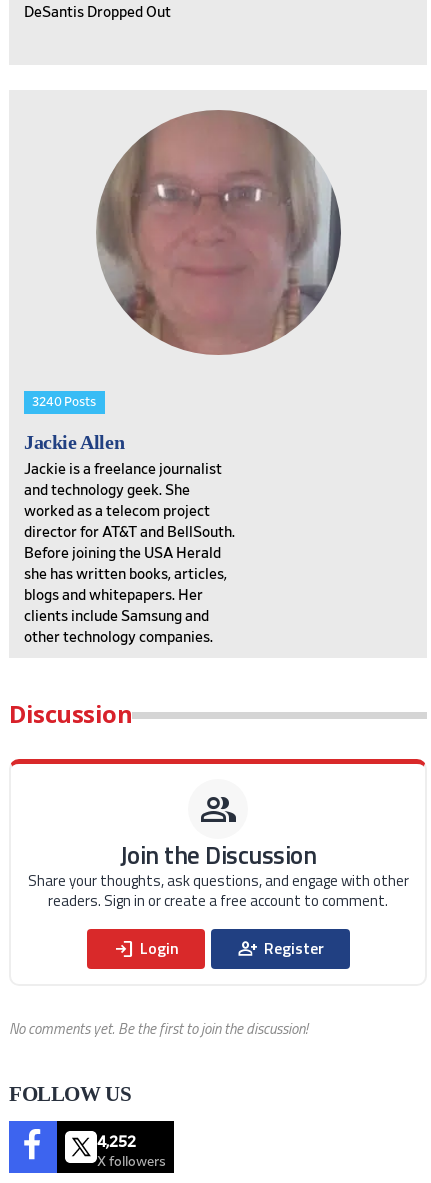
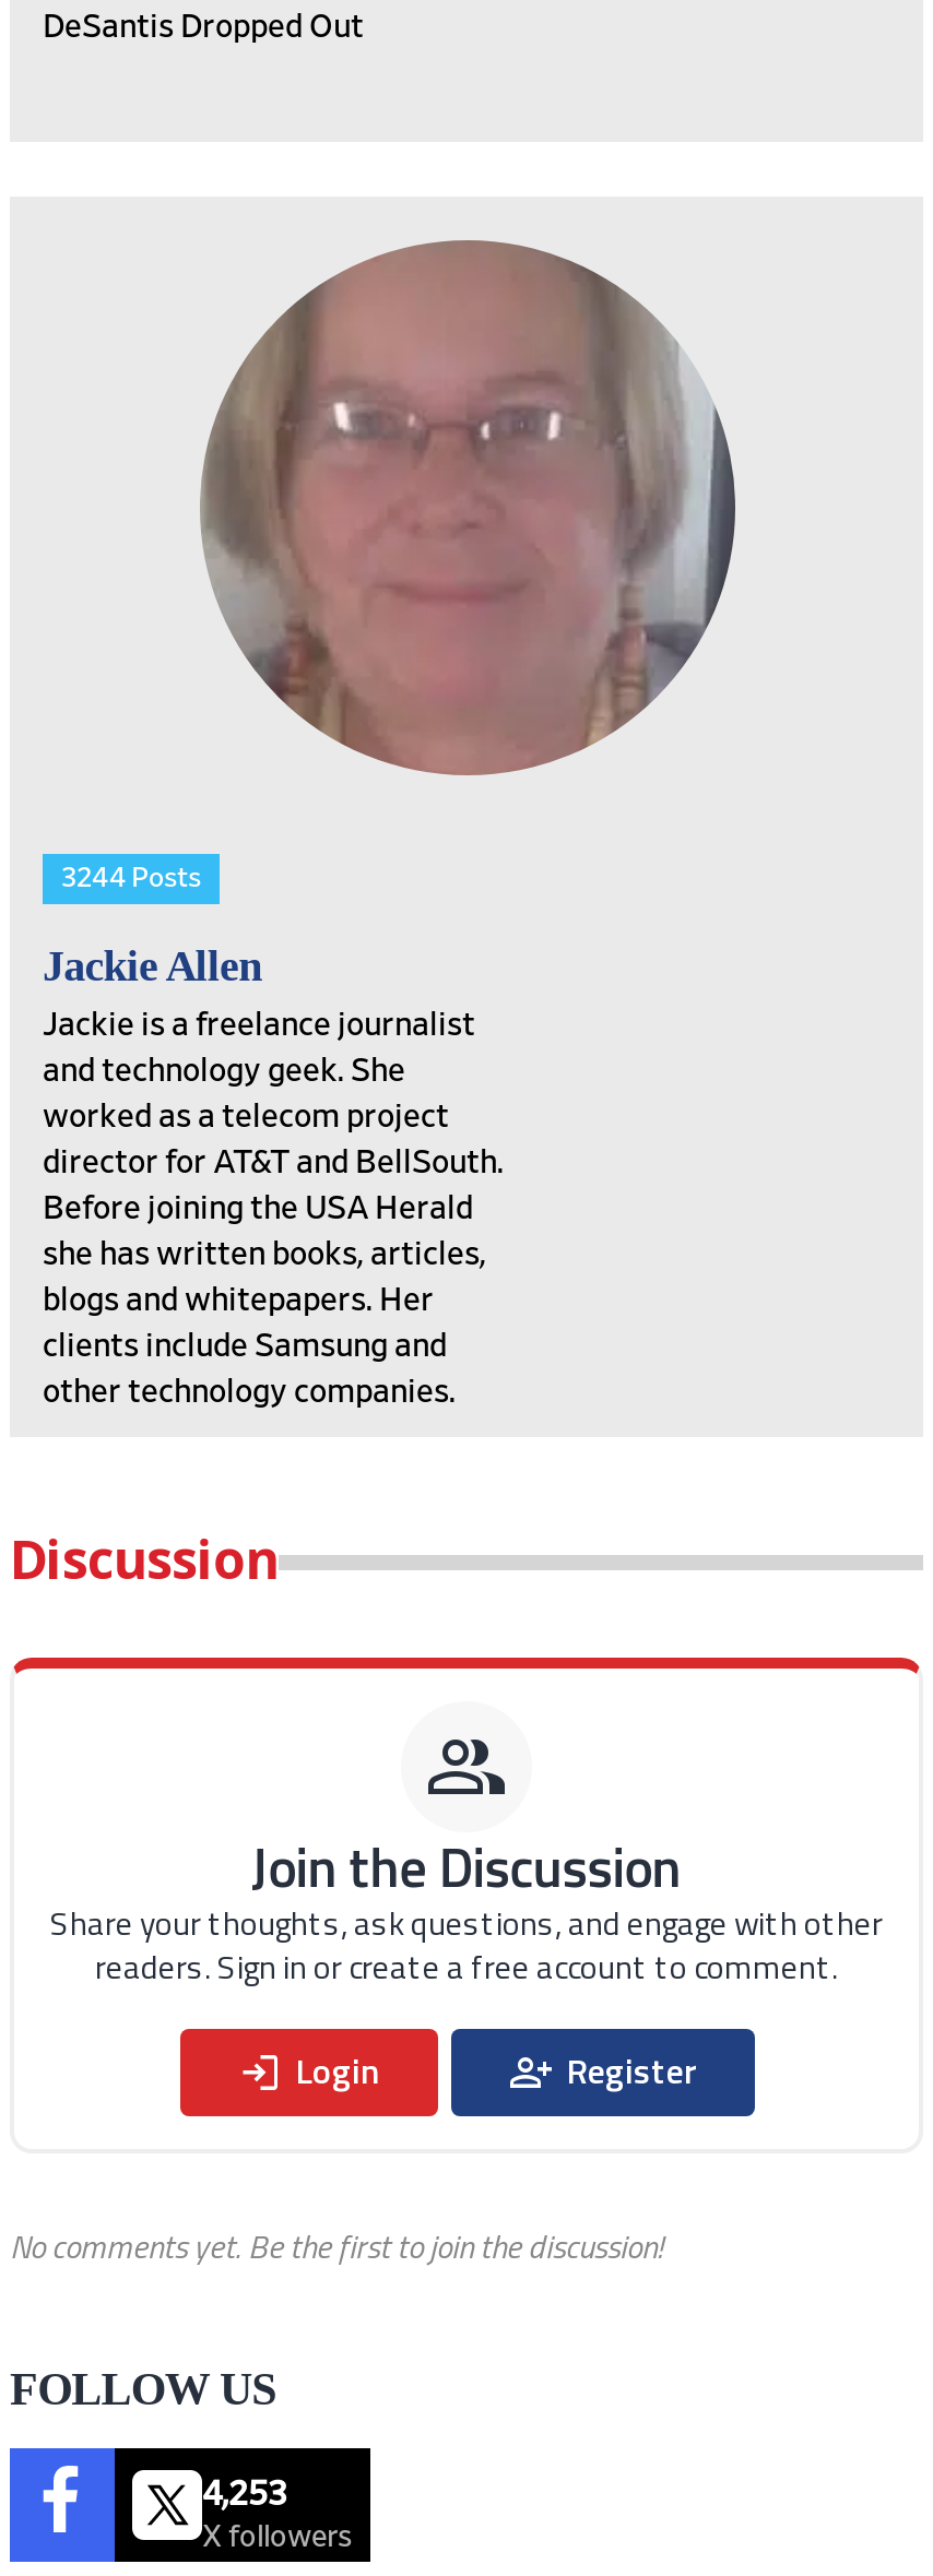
[32,396,96,409] 3240 Posts -> [61,865,201,893] 3244 Posts
[97,1133,136,1149] 4,252 -> [202,2476,287,2510] 4,253

